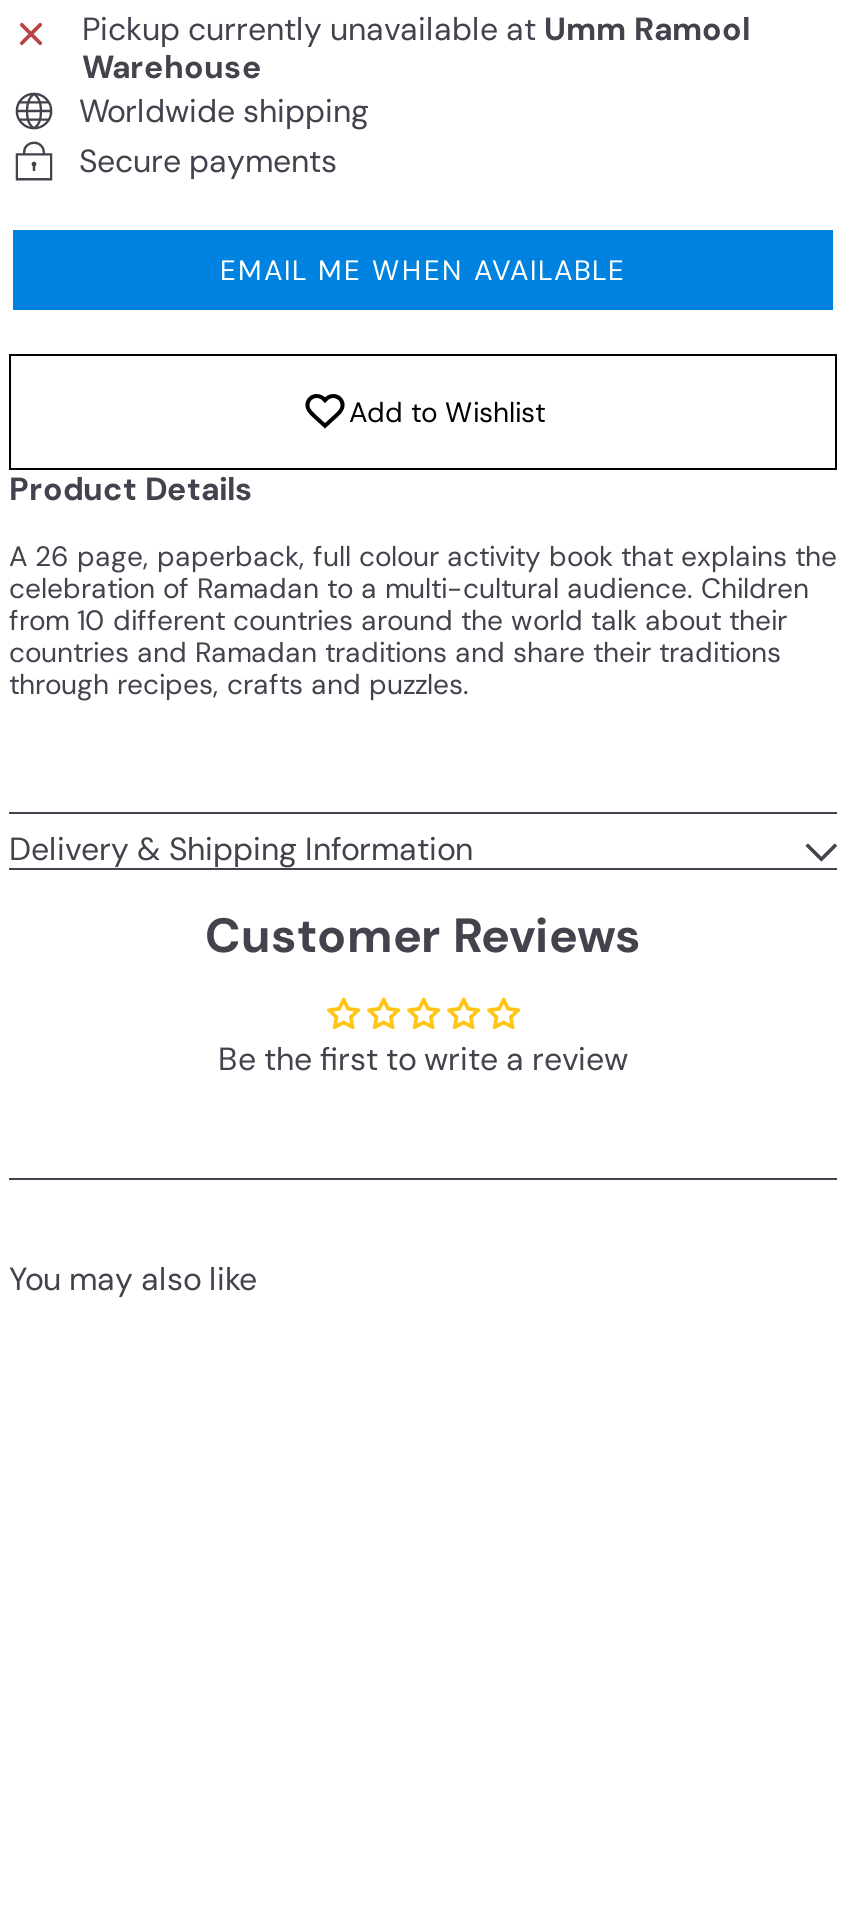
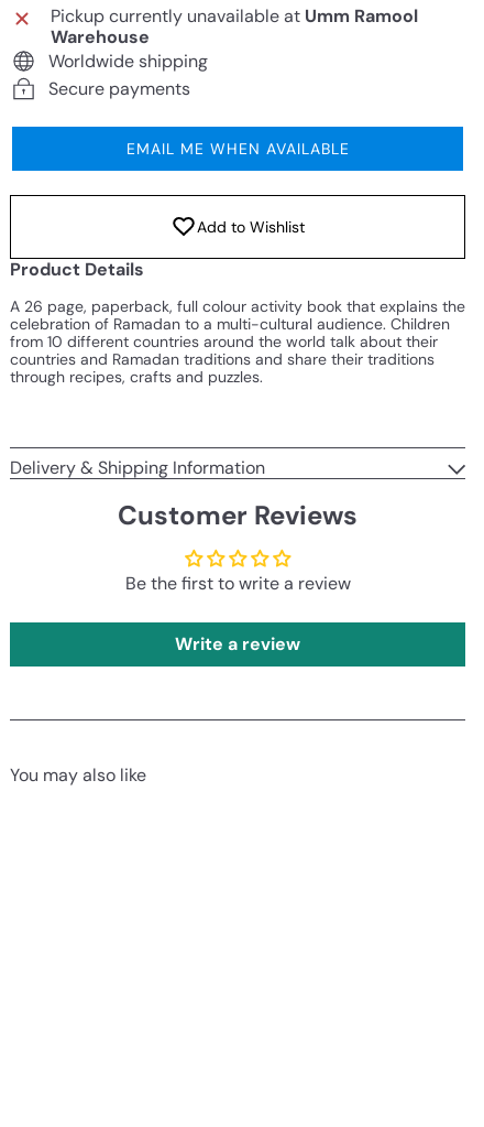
none -> [175,633,300,656] Write a review

